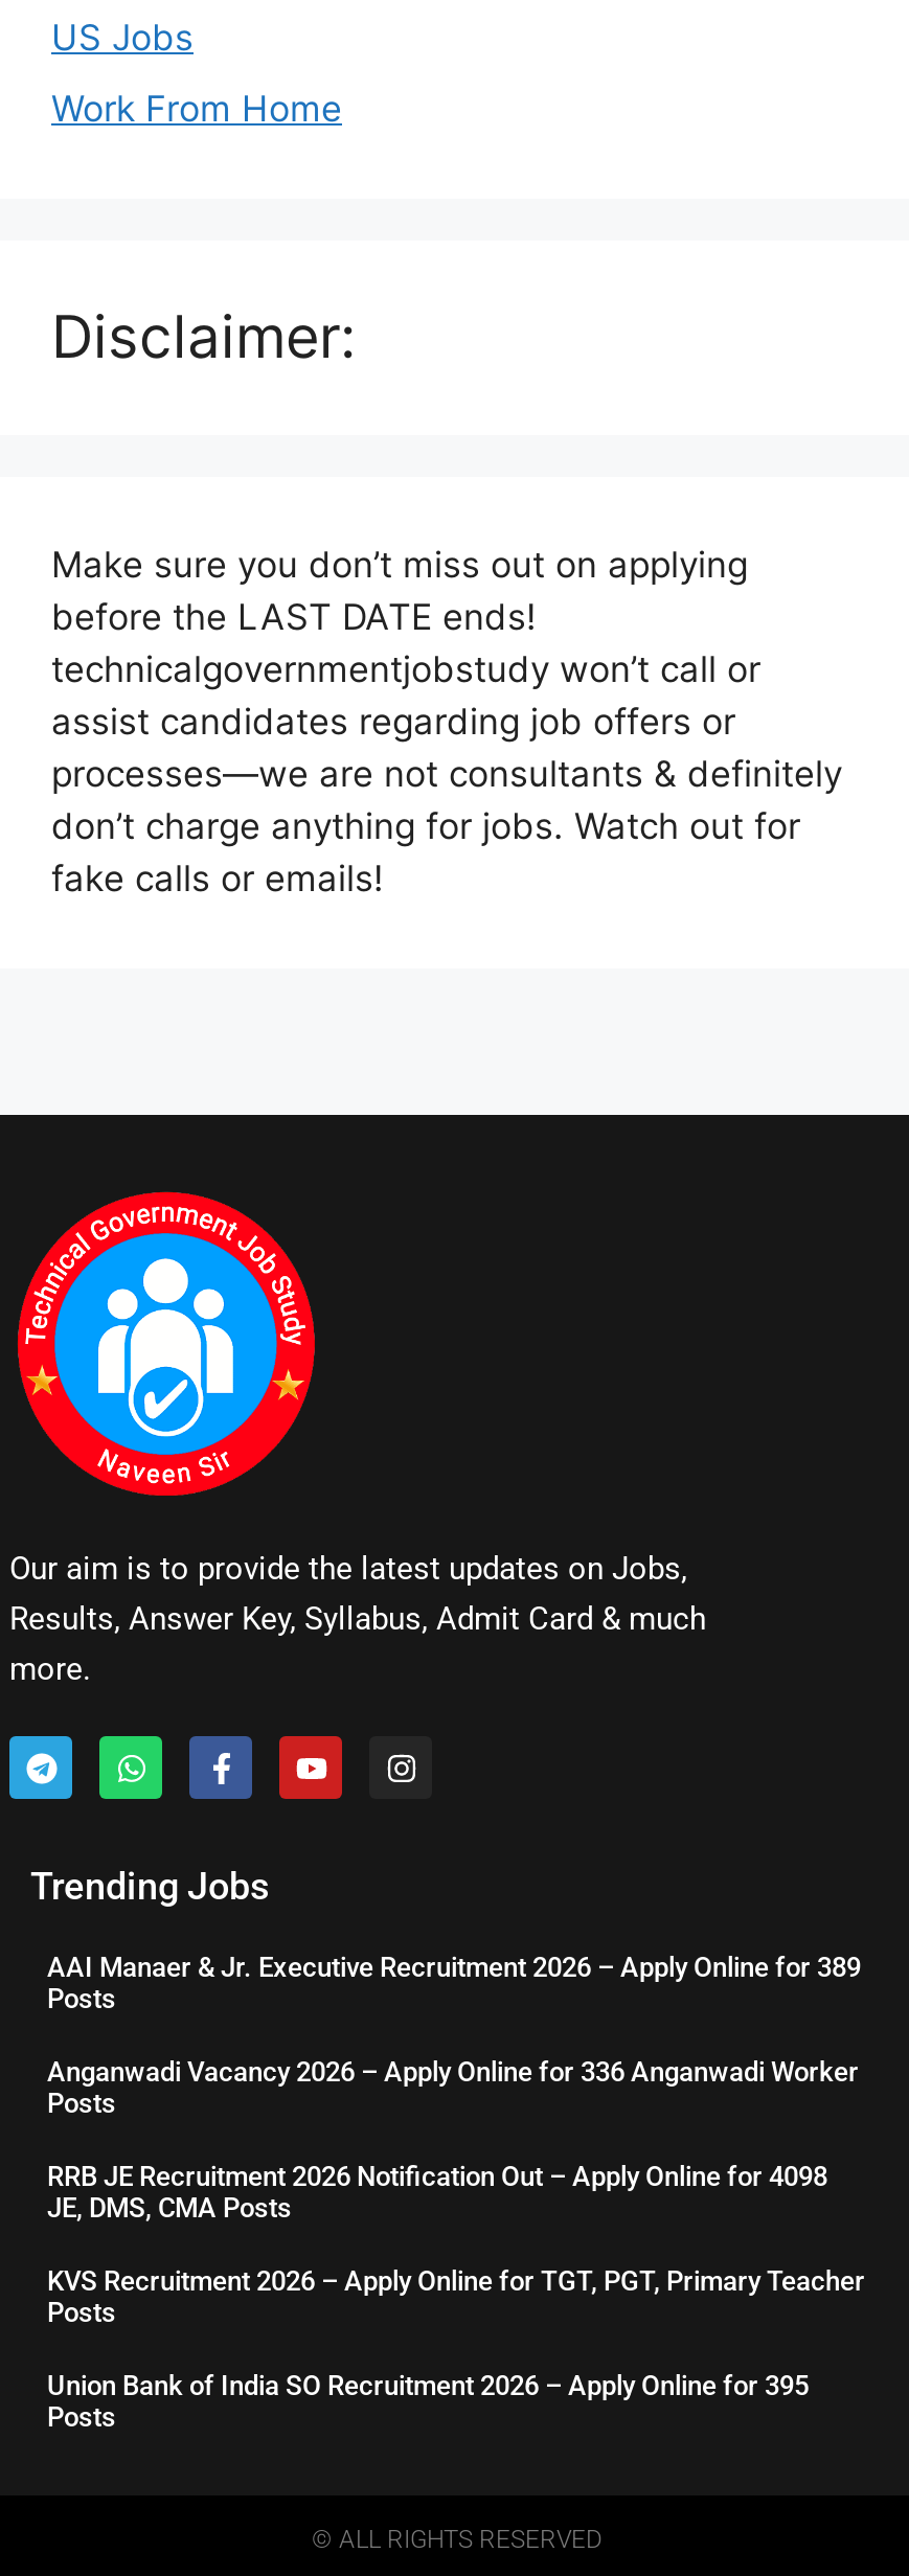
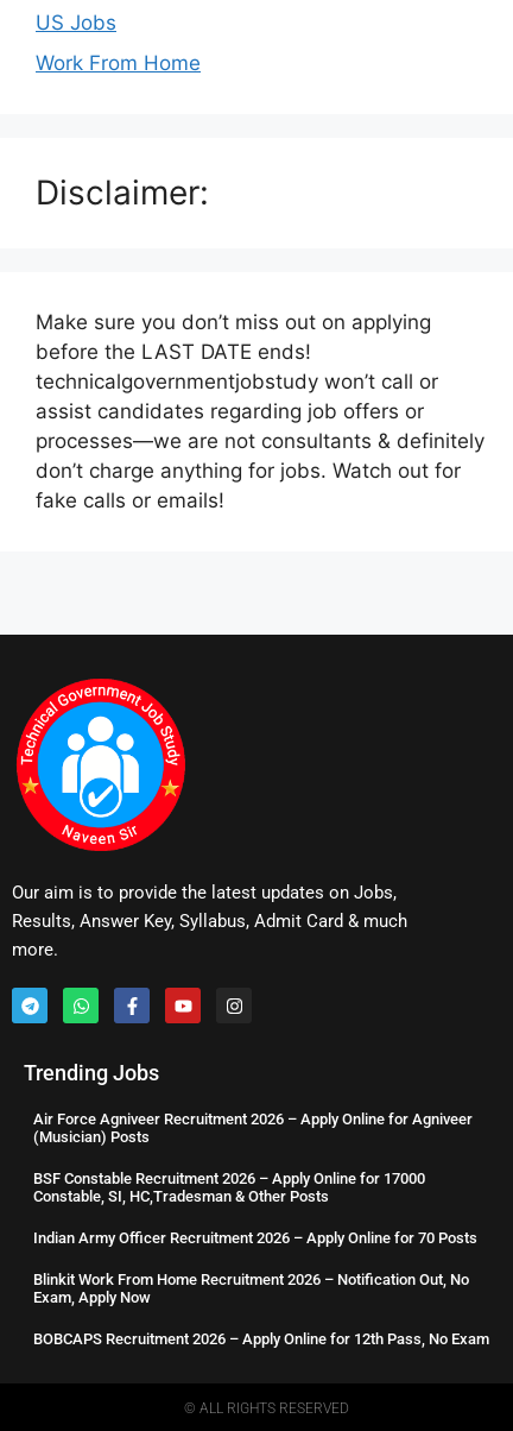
[47,1952,861,2014] AAI Manaer & Jr. Executive Recruitment 2026 – Apply Online for 389 | Posts -> [33,1110,473,1146] Air Force Agniveer Recruitment 2026 – Apply Online for Agniveer | (Musician) Posts
[47,2056,859,2119] Anganwadi Vacancy 2026 – Apply Online for 336 Anganwadi Worker | Posts -> [33,1170,425,1205] BSF Constable Recruitment 2026 – Apply Online for 17000 | Constable, SI, HC,Tradesman & Other Posts
[47,2161,827,2224] RRB JE Recruitment 2026 Notification Out – Apply Online for 4098 | JE, DMS, CMA Posts -> [33,1229,477,1247] Indian Army Officer Recruitment 2026 – Apply Online for 70 Posts
[47,2265,865,2328] KVS Recruitment 2026 – Apply Online for TGT, PGT, Primary Teacher | Posts -> [33,1271,469,1306] Blinkit Work From Home Recruitment 2026 – Notification Out, No | Exam, Apply Now
[47,2370,809,2433] Union Bank of India SO Recruitment 2026 – Apply Online for 395 | Posts -> [33,1330,489,1348] BOBCAPS Recruitment 2026 – Apply Online for 12th Pass, No Exam

